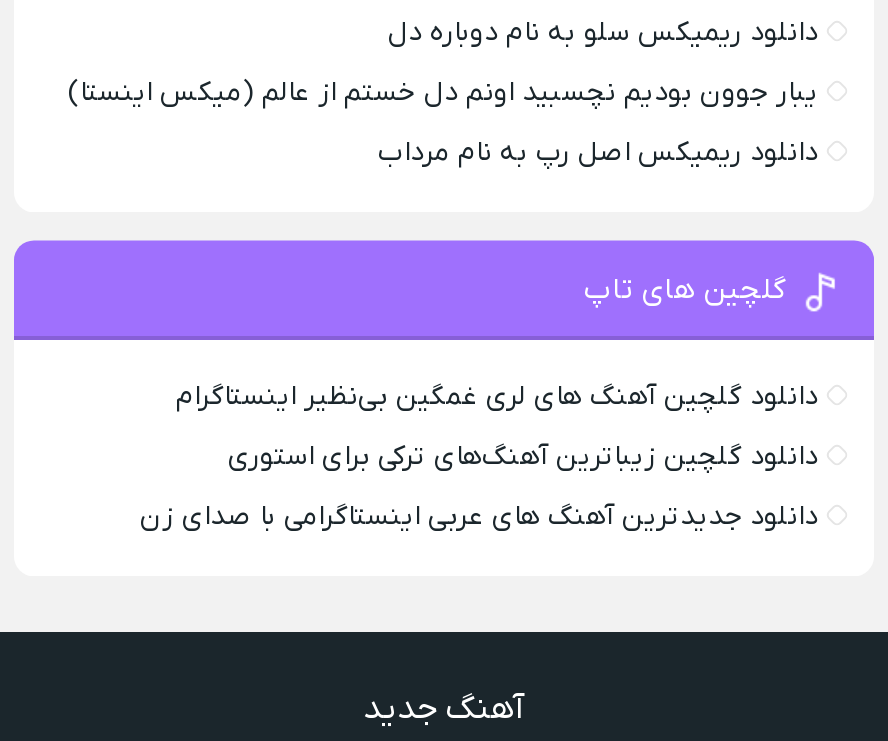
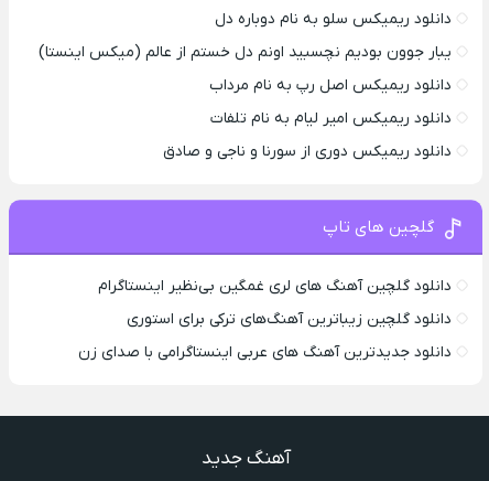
none -> [163,108,452,162] دانلود ریمیکس امیر لیام به نام تلفات | دانلود ریمیکس دوری از سورنا و ناجی و صادق

